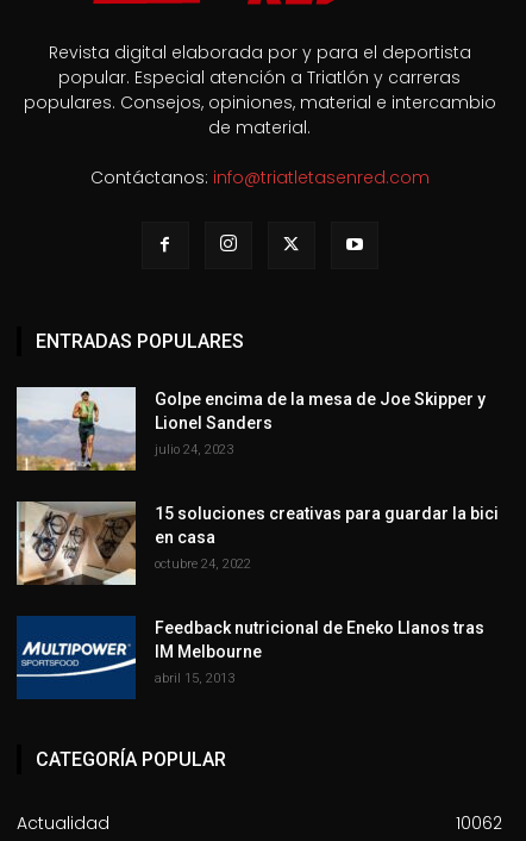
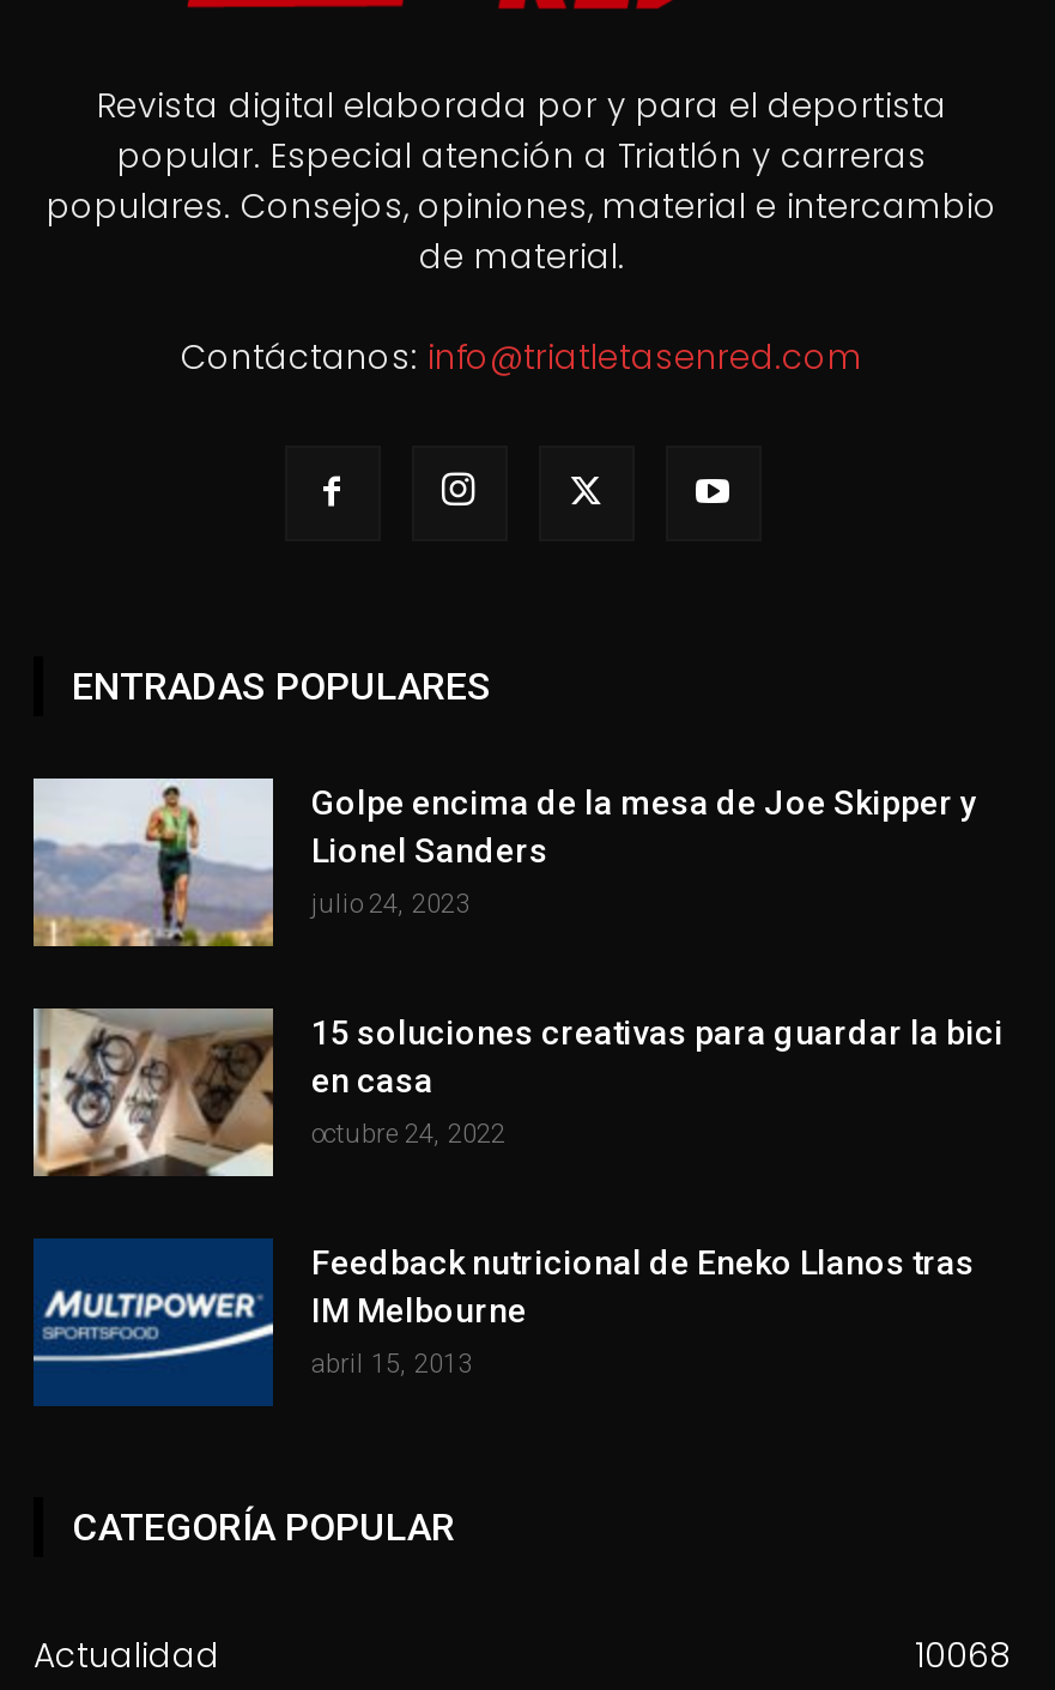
[456,811,502,834] 10062 -> [915,1630,1011,1678] 10068

